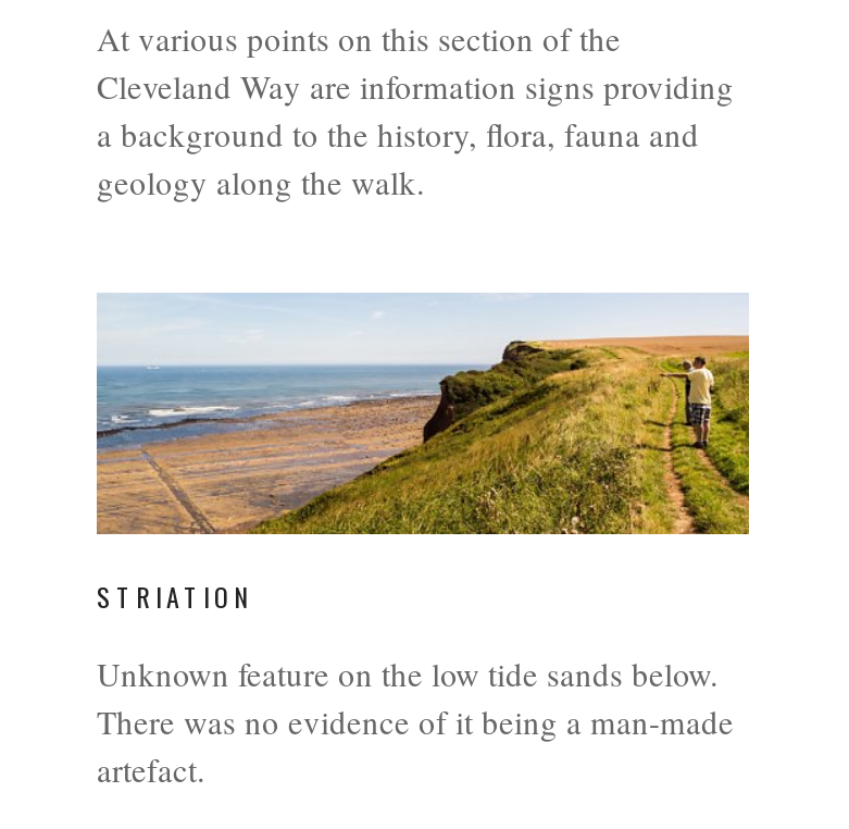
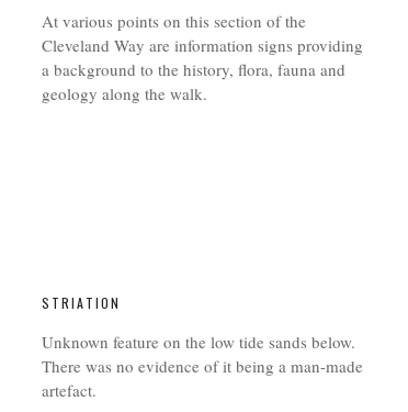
[95,293,751,536] [image] -> none

